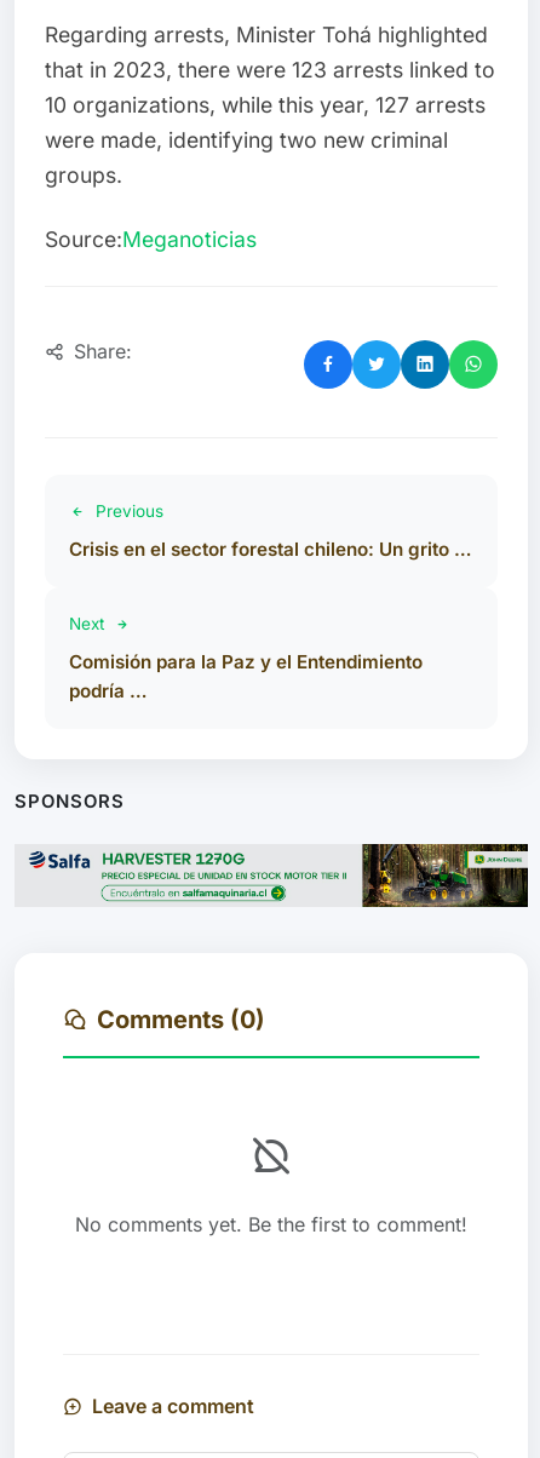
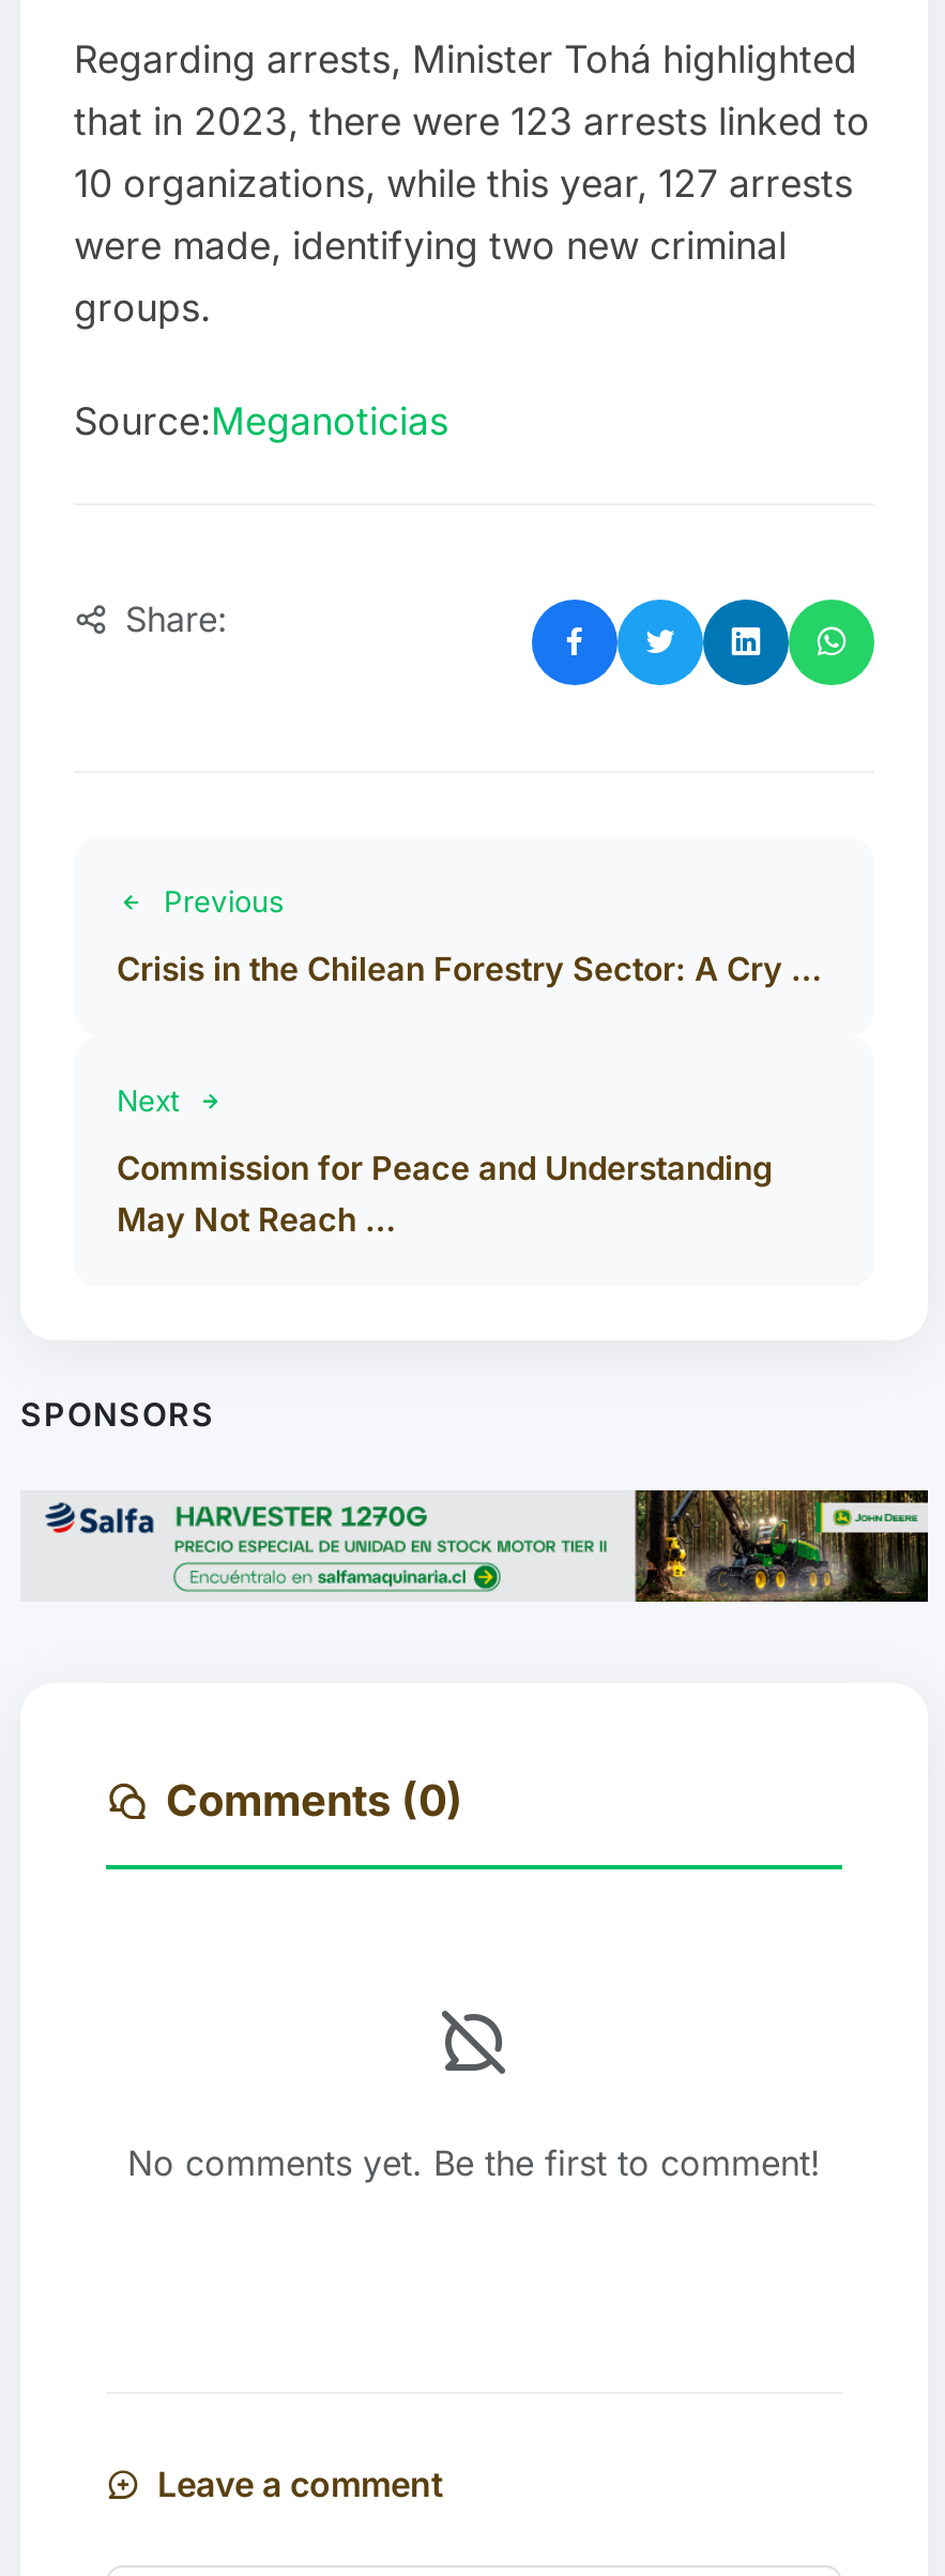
[69,537,472,560] Crisis en el sector forestal chileno: Un grito … -> [117,948,823,988] Crisis in the Chilean Forestry Sector: A Cry …
[69,650,423,702] Comisión para la Paz y el Entendimiento | podría … -> [117,1147,774,1239] Commission for Peace and Understanding | May Not Reach …

